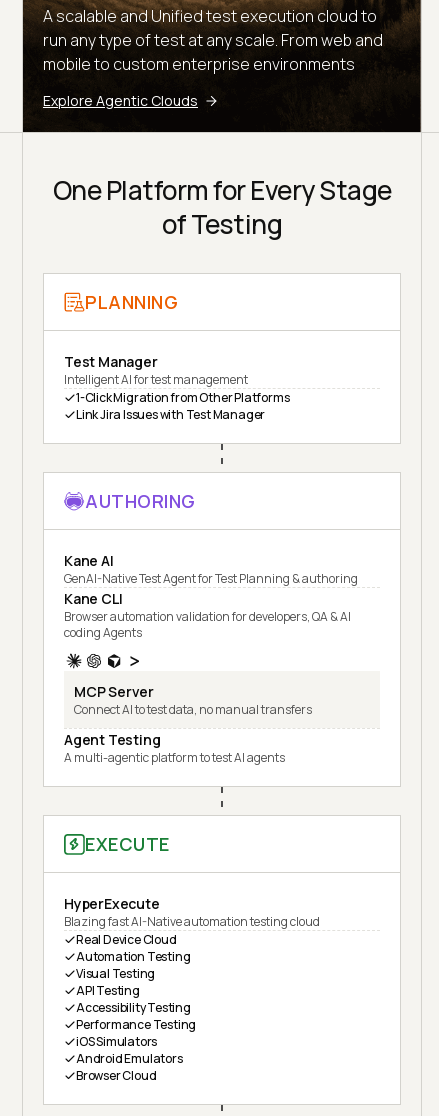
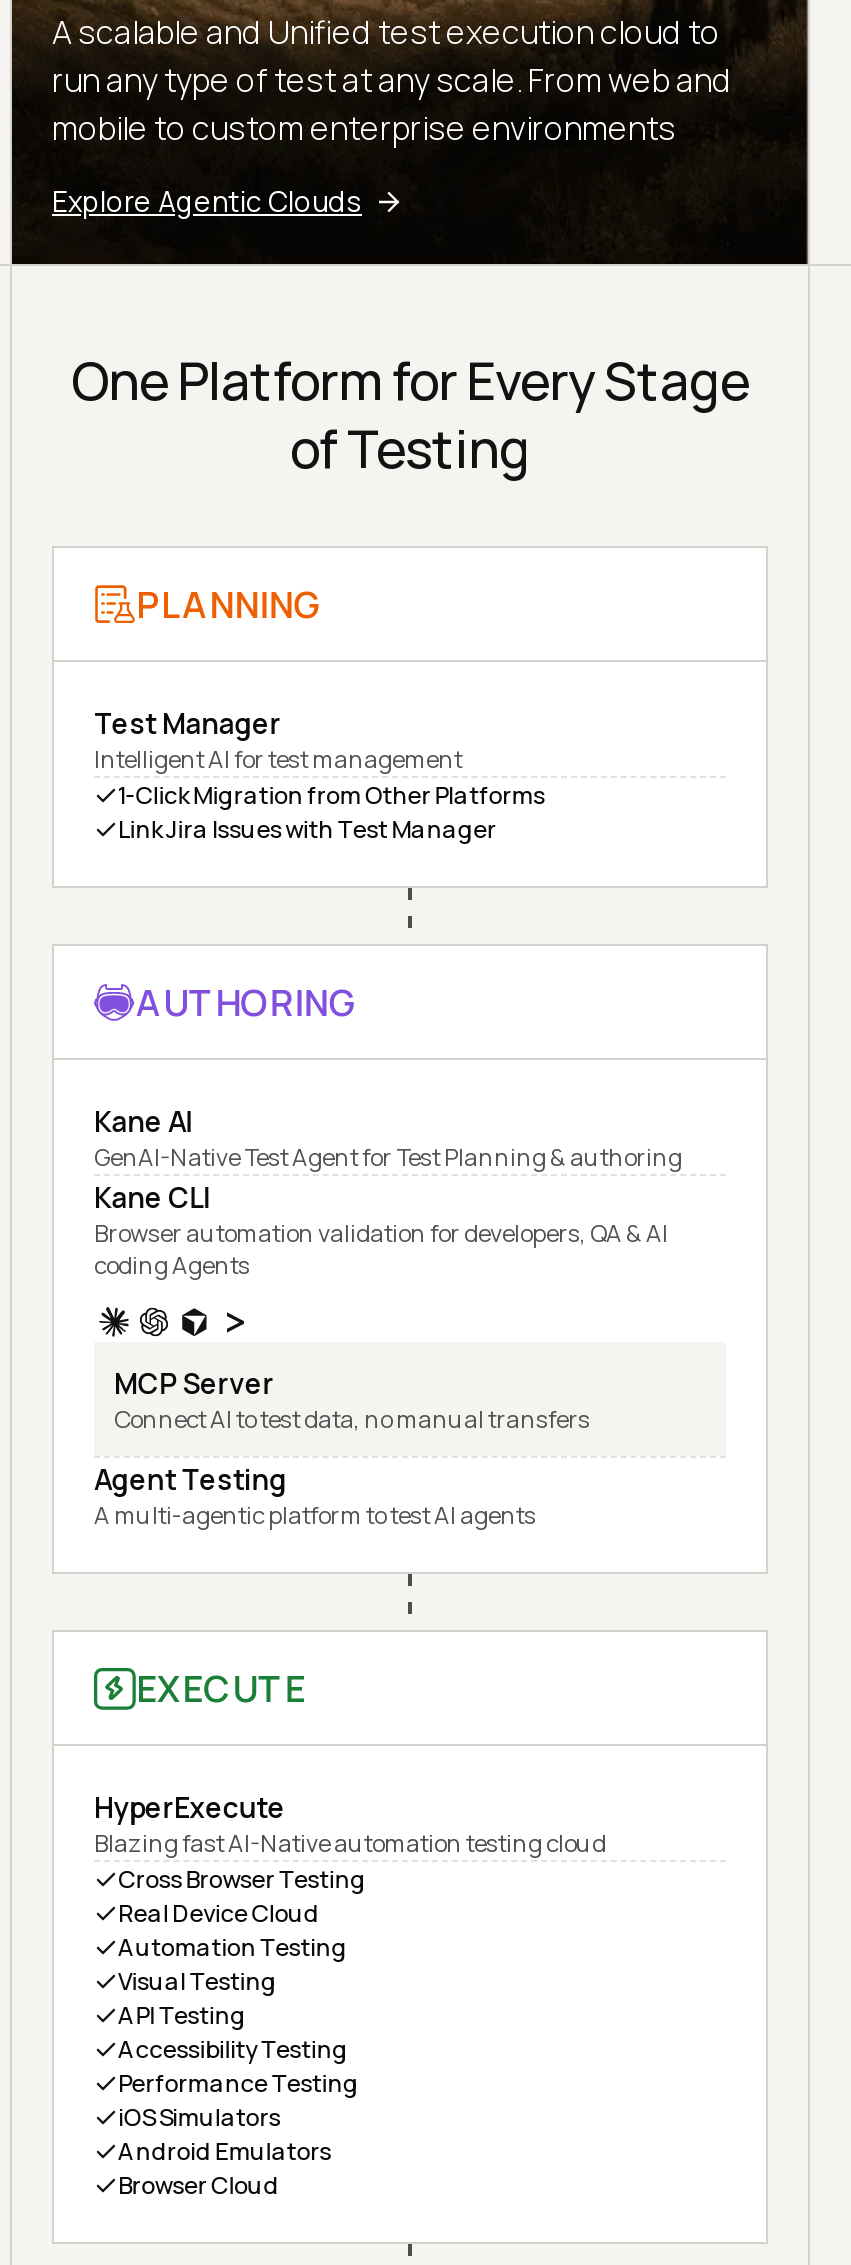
none -> [118,1862,366,1896] Cross Browser Testing

